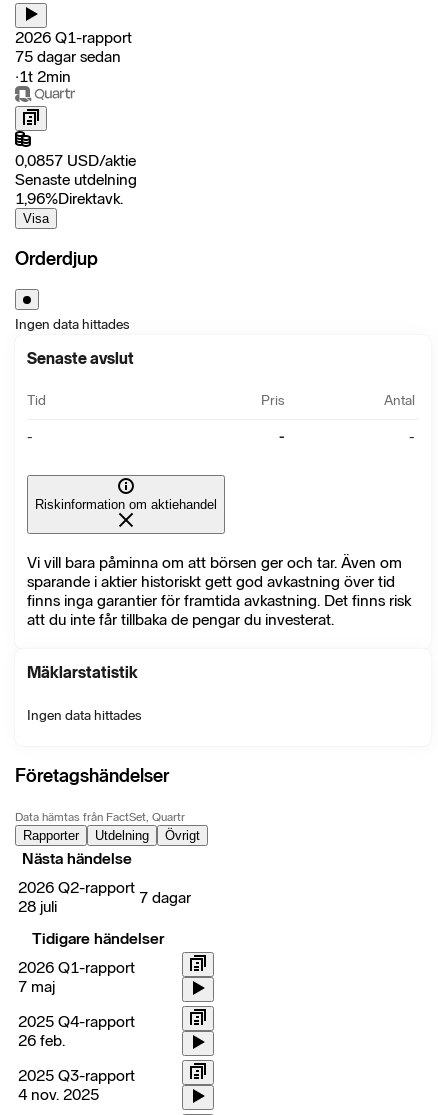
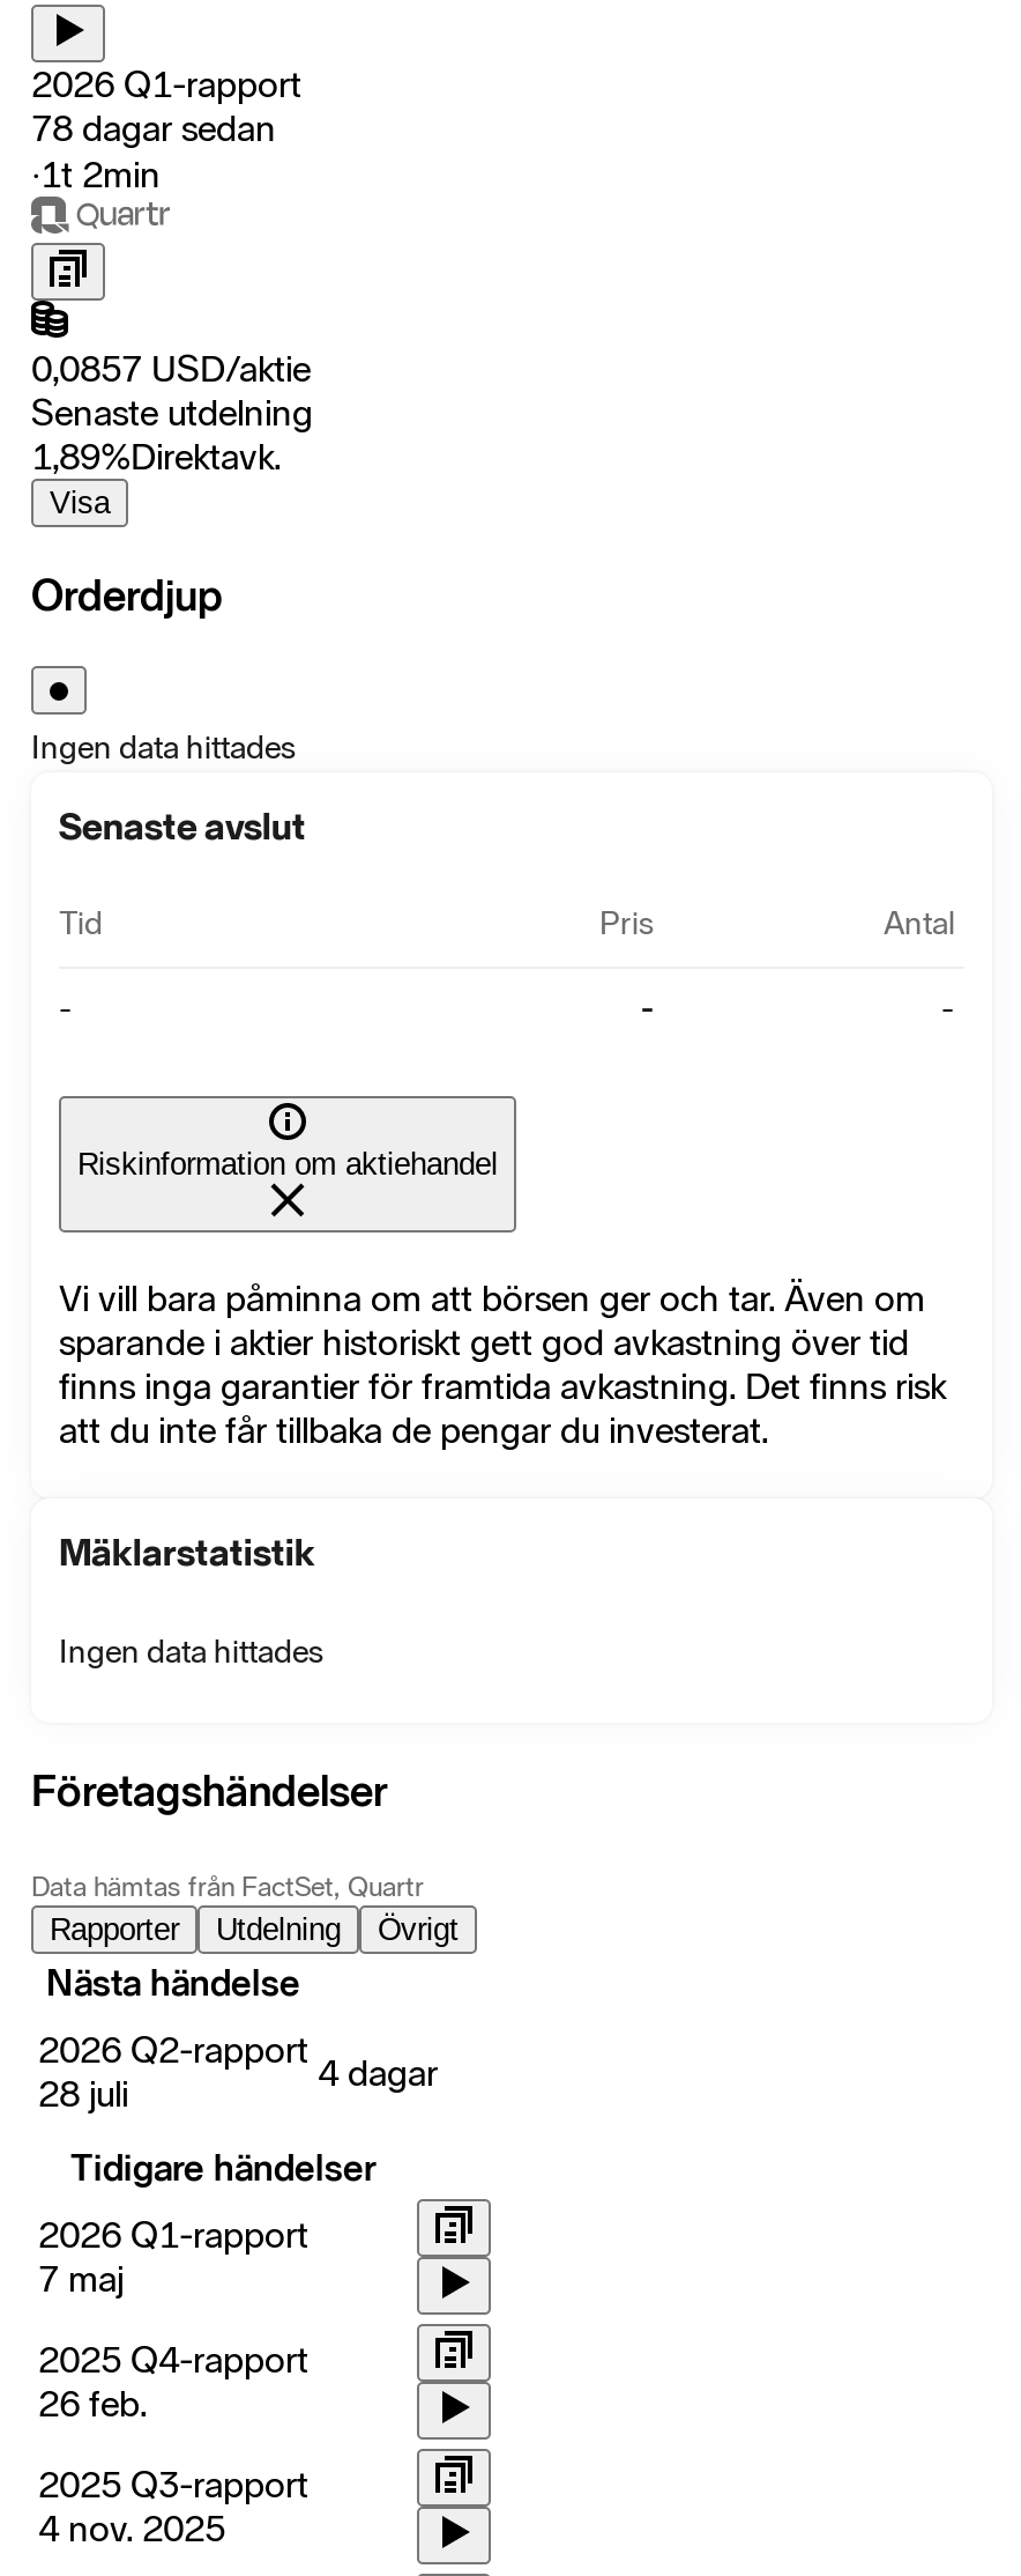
[15,47,121,66] 75 dagar sedan -> [31,106,276,150] 78 dagar sedan
[15,189,123,208] 1,96%Direktavk. -> [31,434,281,478] 1,89%Direktavk.
[139,888,191,907] 7 dagar -> [318,2051,438,2095] 4 dagar

